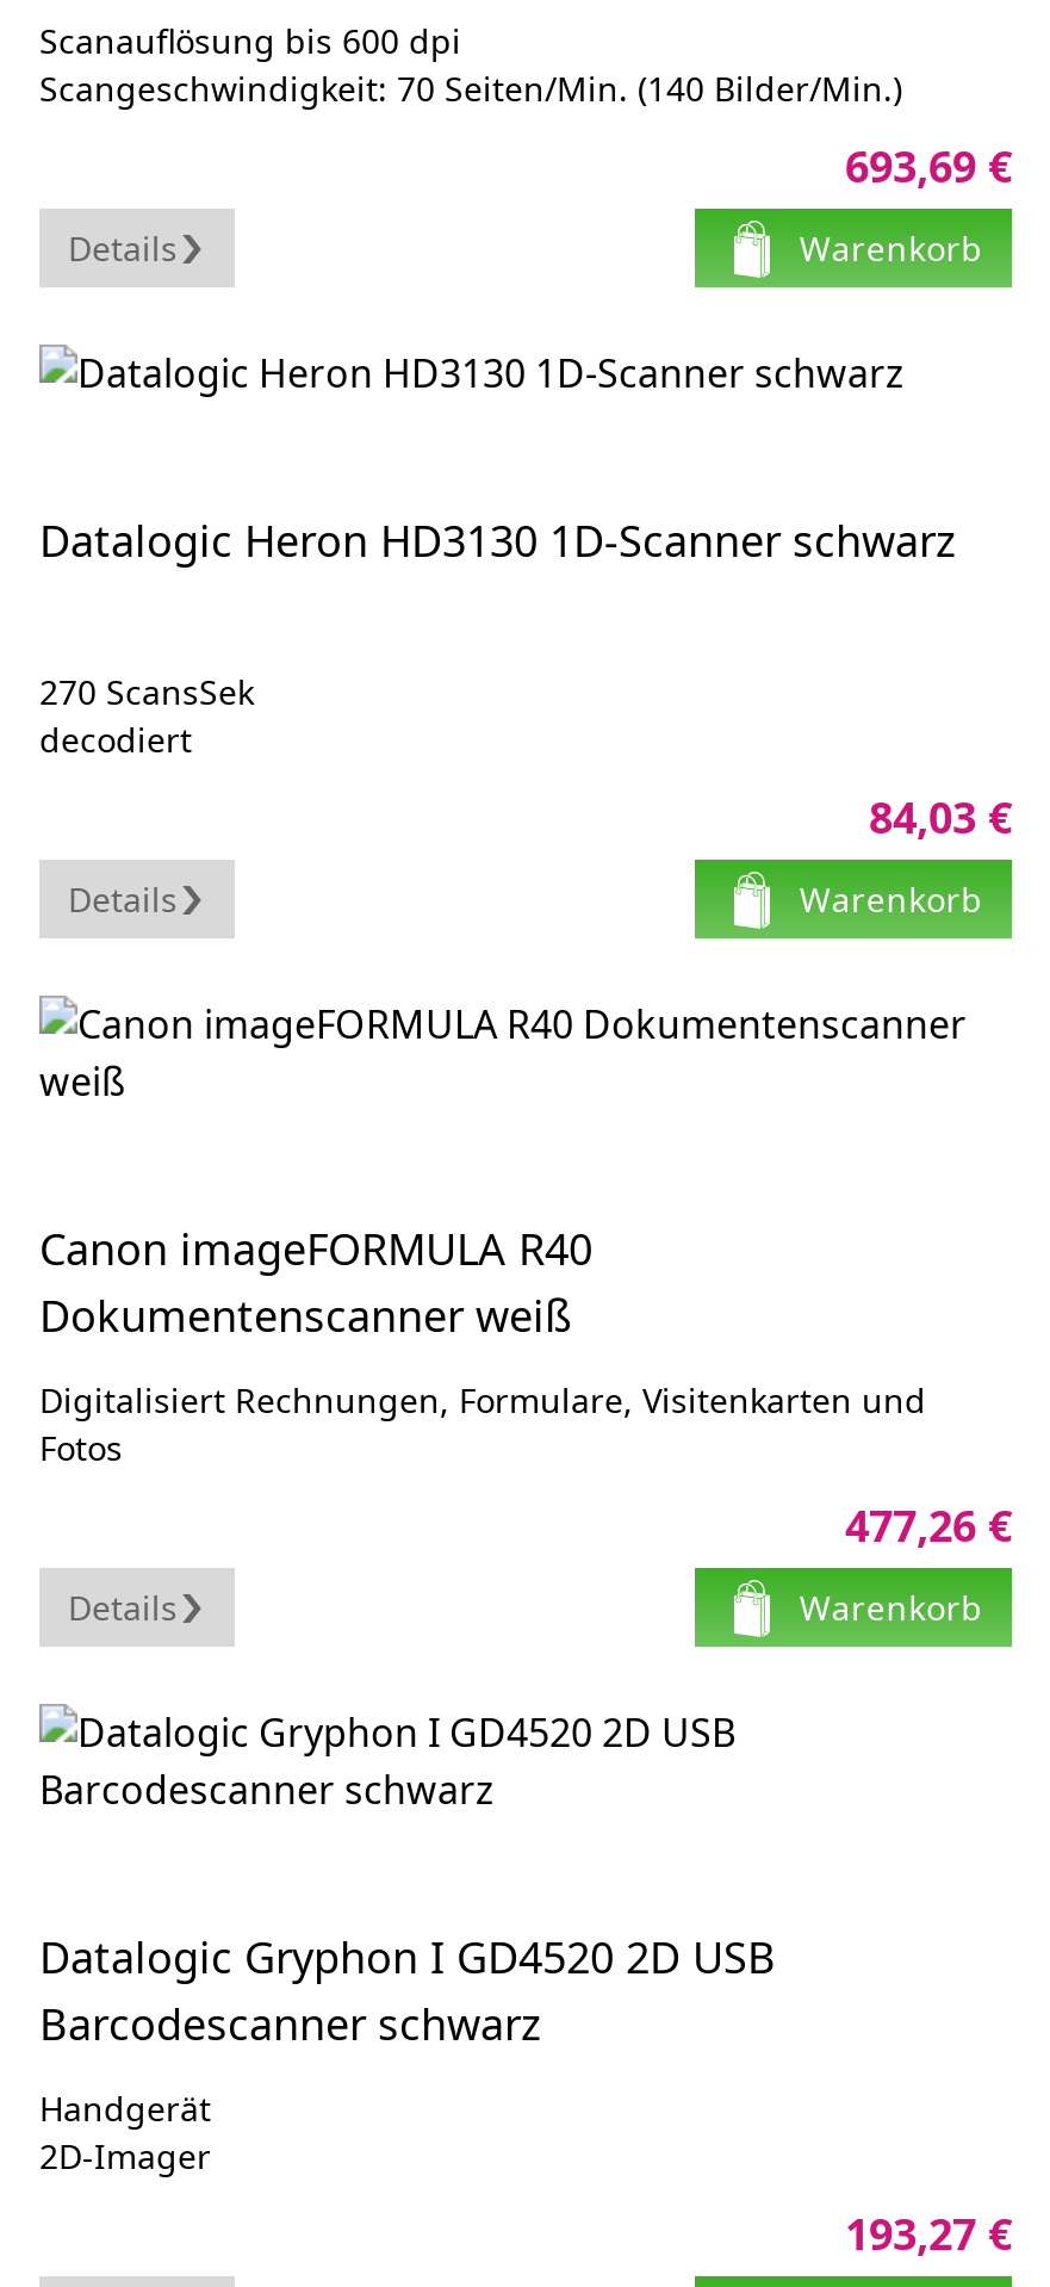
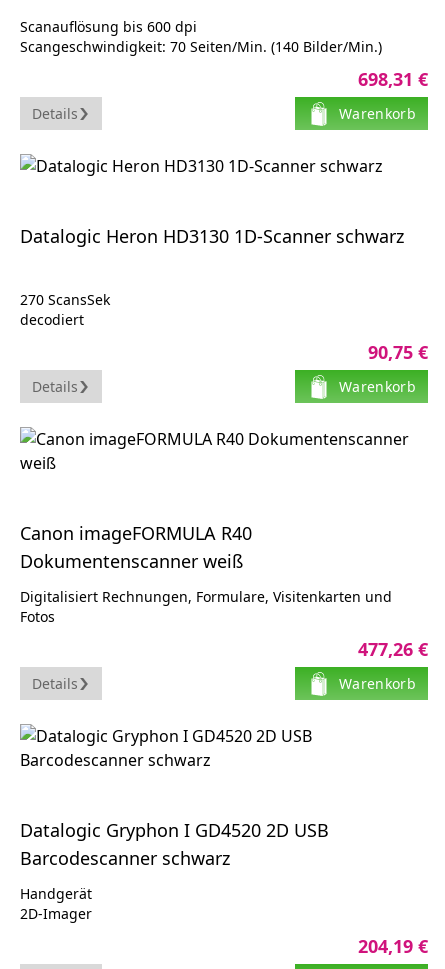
[845,137,1012,194] 693,69 € -> [358,67,428,91] 698,31 €
[869,788,1012,845] 84,03 € -> [368,340,428,364] 90,75 €
[845,2205,1012,2262] 193,27 € -> [358,934,428,958] 204,19 €

